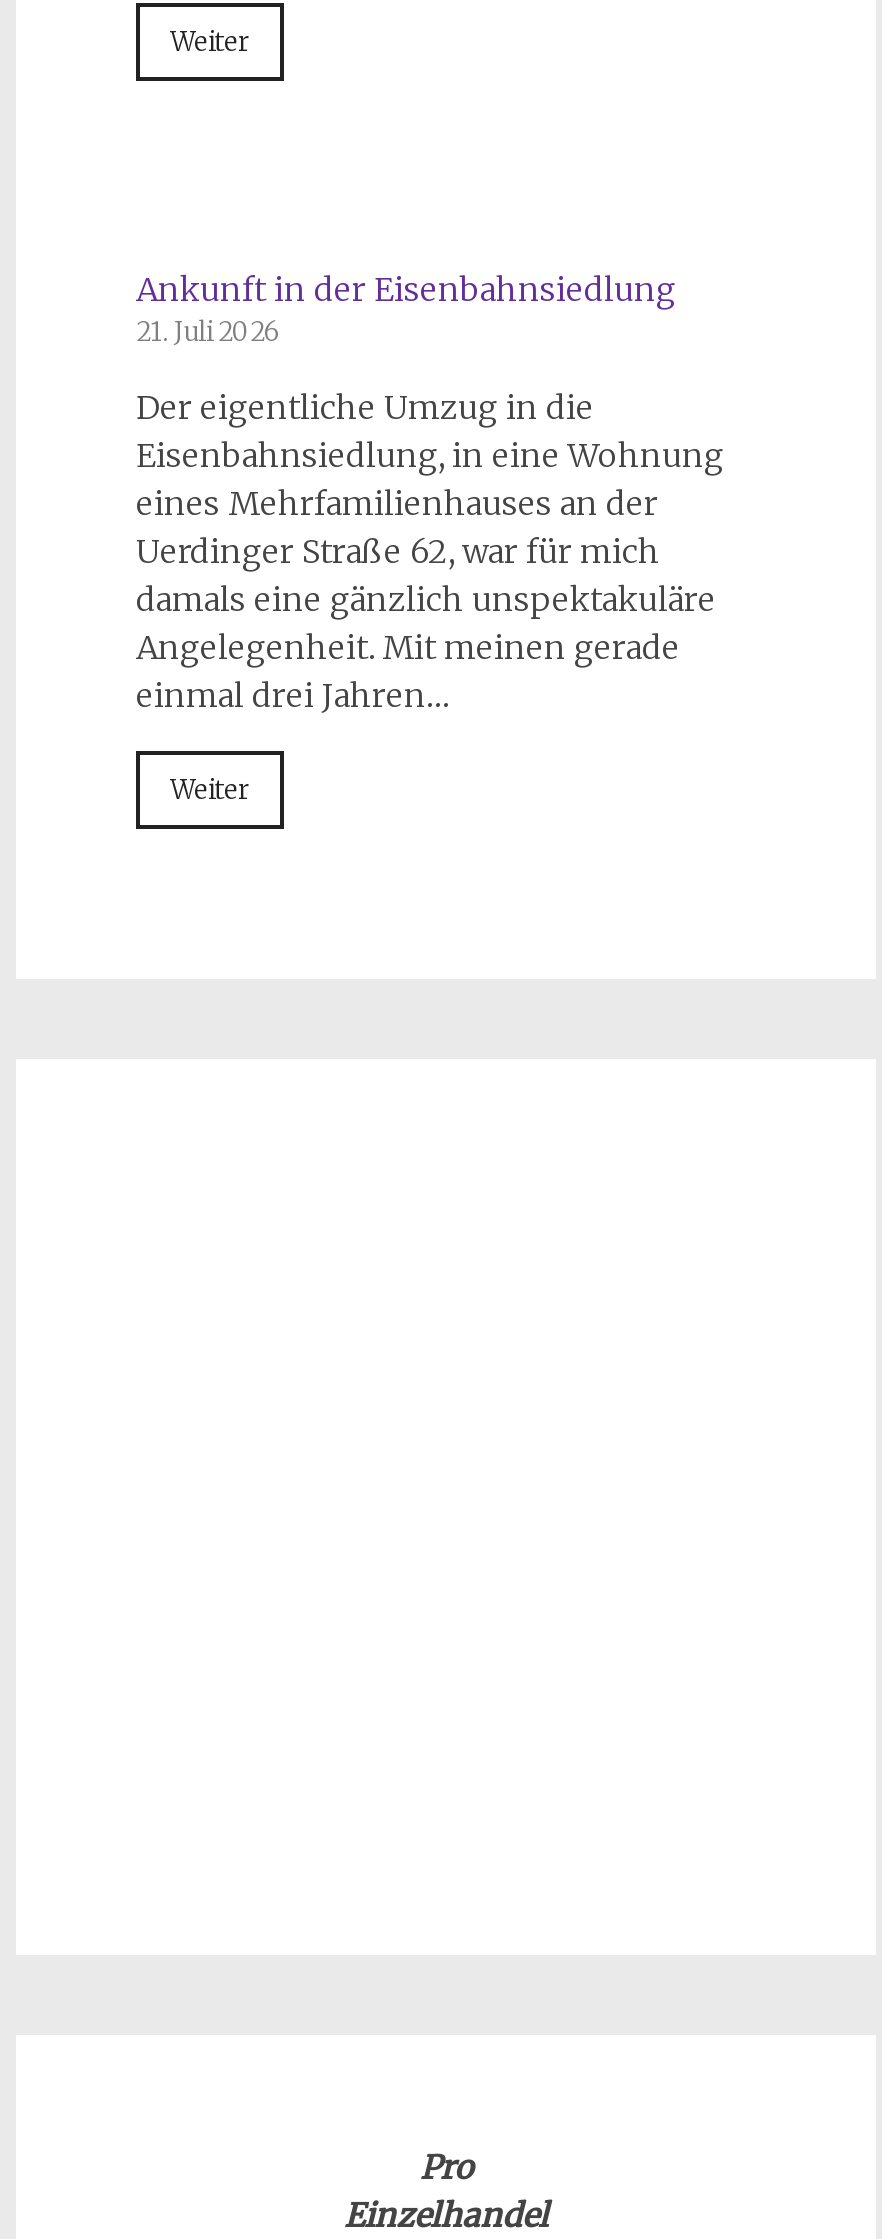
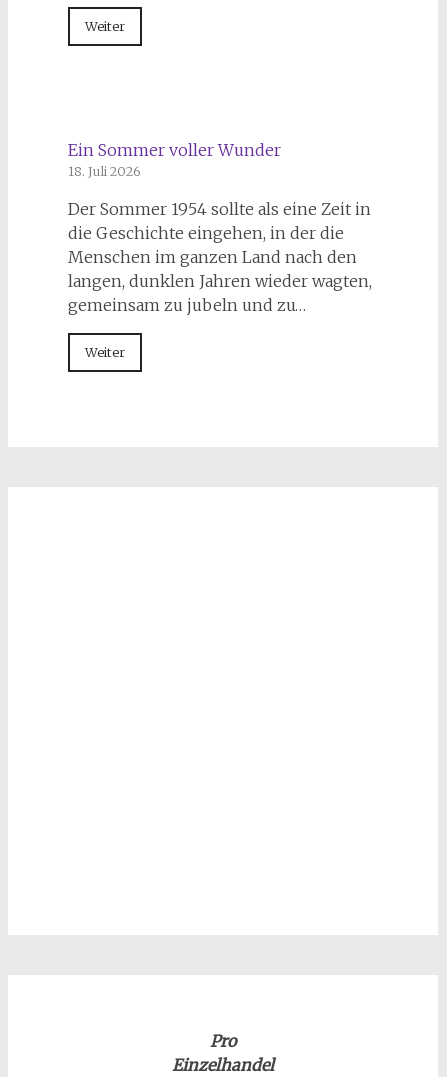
[136,269,676,347] Ankunft in der Eisenbahnsiedlung | 21. Juli 2026 -> [68,140,281,179] Ein Sommer voller Wunder | 18. Juli 2026
[136,387,724,715] Der eigentliche Umzug in die | Eisenbahnsiedlung, in eine Wohnung | eines Mehrfamilienhauses an der | Uerdinger Straße 62, war für mich | damals eine gänzlich unspektakuläre | Angelegenheit. Mit meinen gerade | einmal drei Jahren… -> [68,199,372,315] Der Sommer 1954 sollte als eine Zeit in | die Geschichte eingehen, in der die | Menschen im ganzen Land nach den | langen, dunklen Jahren wieder wagten, | gemeinsam zu jubeln und zu…

